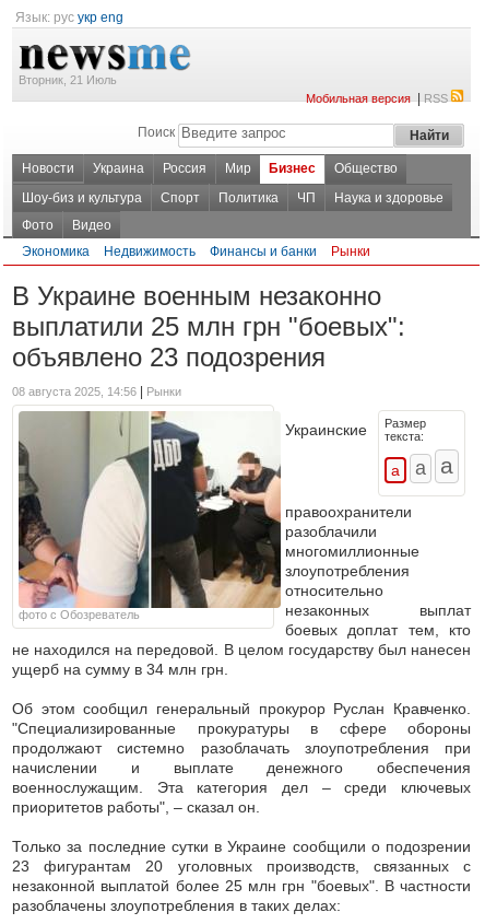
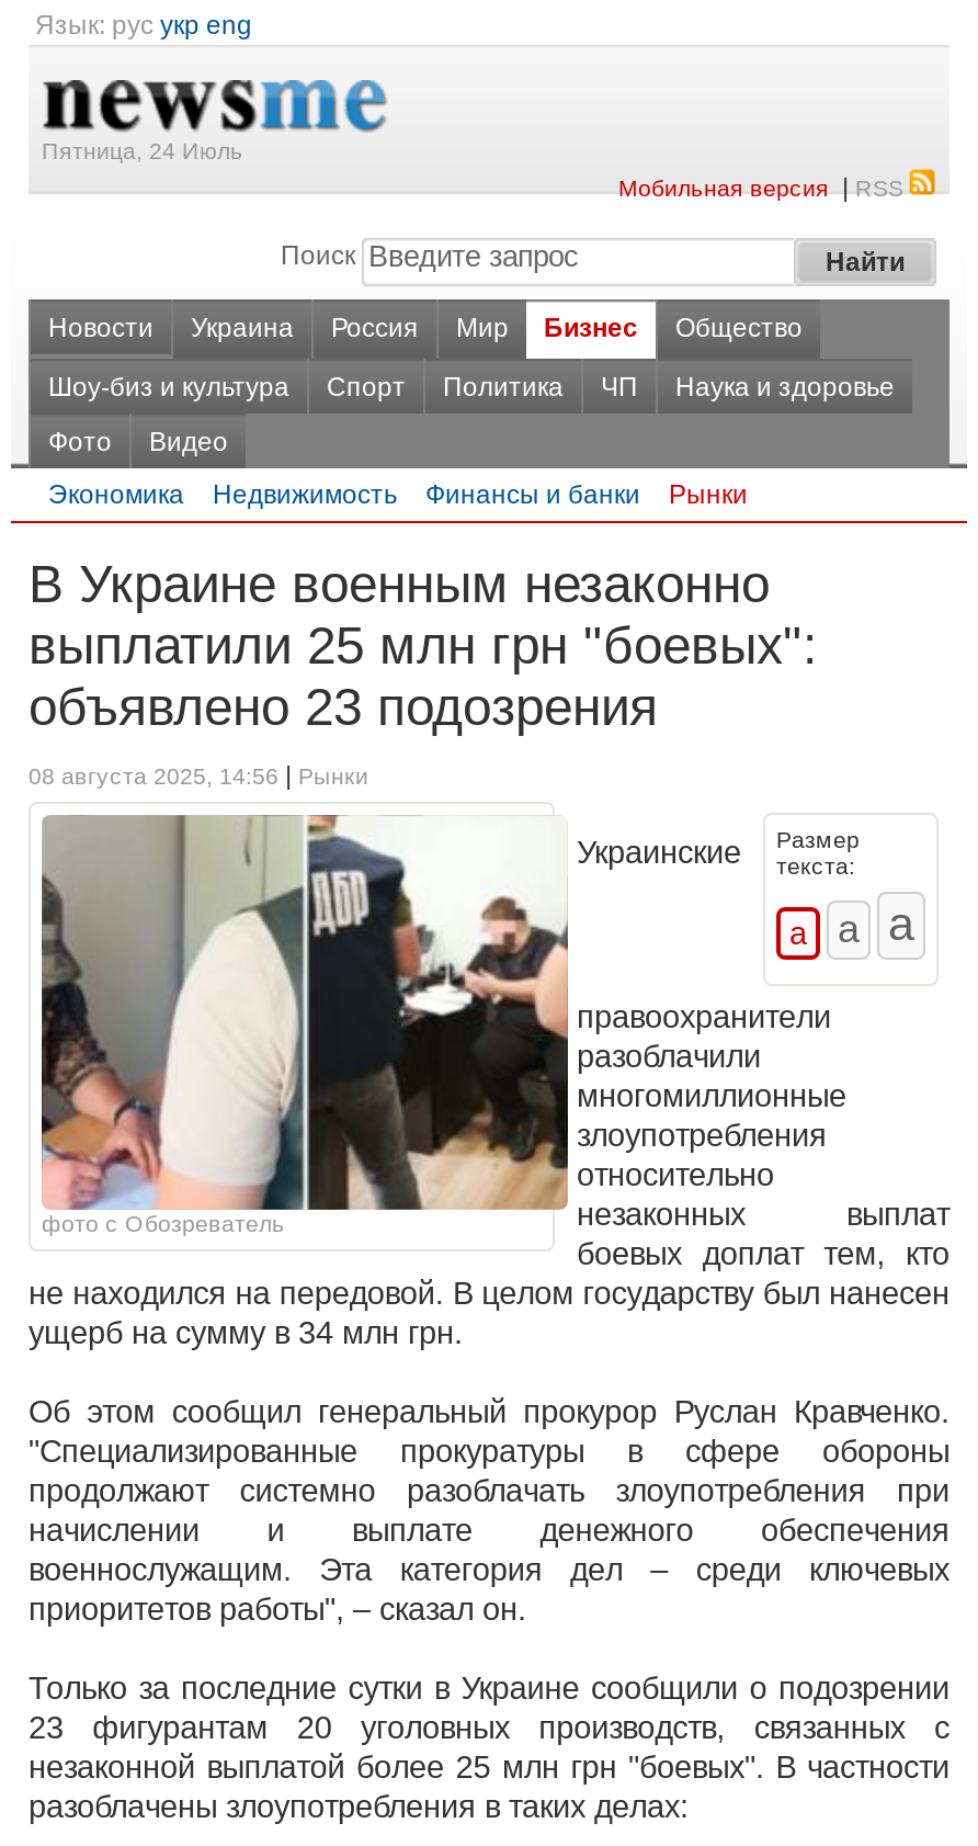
[19,73,117,86] Вторник, 21 Июль -> [42,137,243,163] Пятница, 24 Июль

